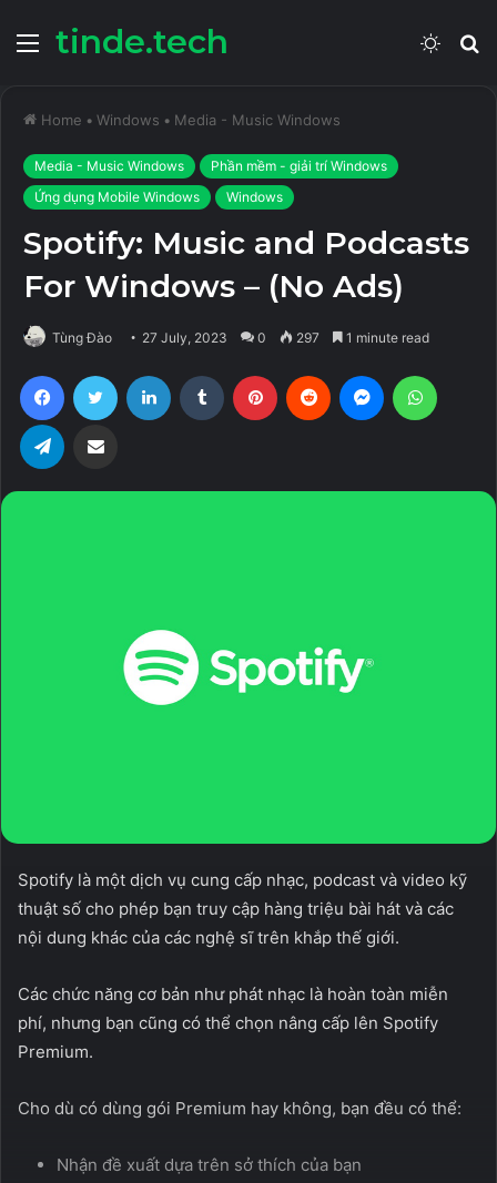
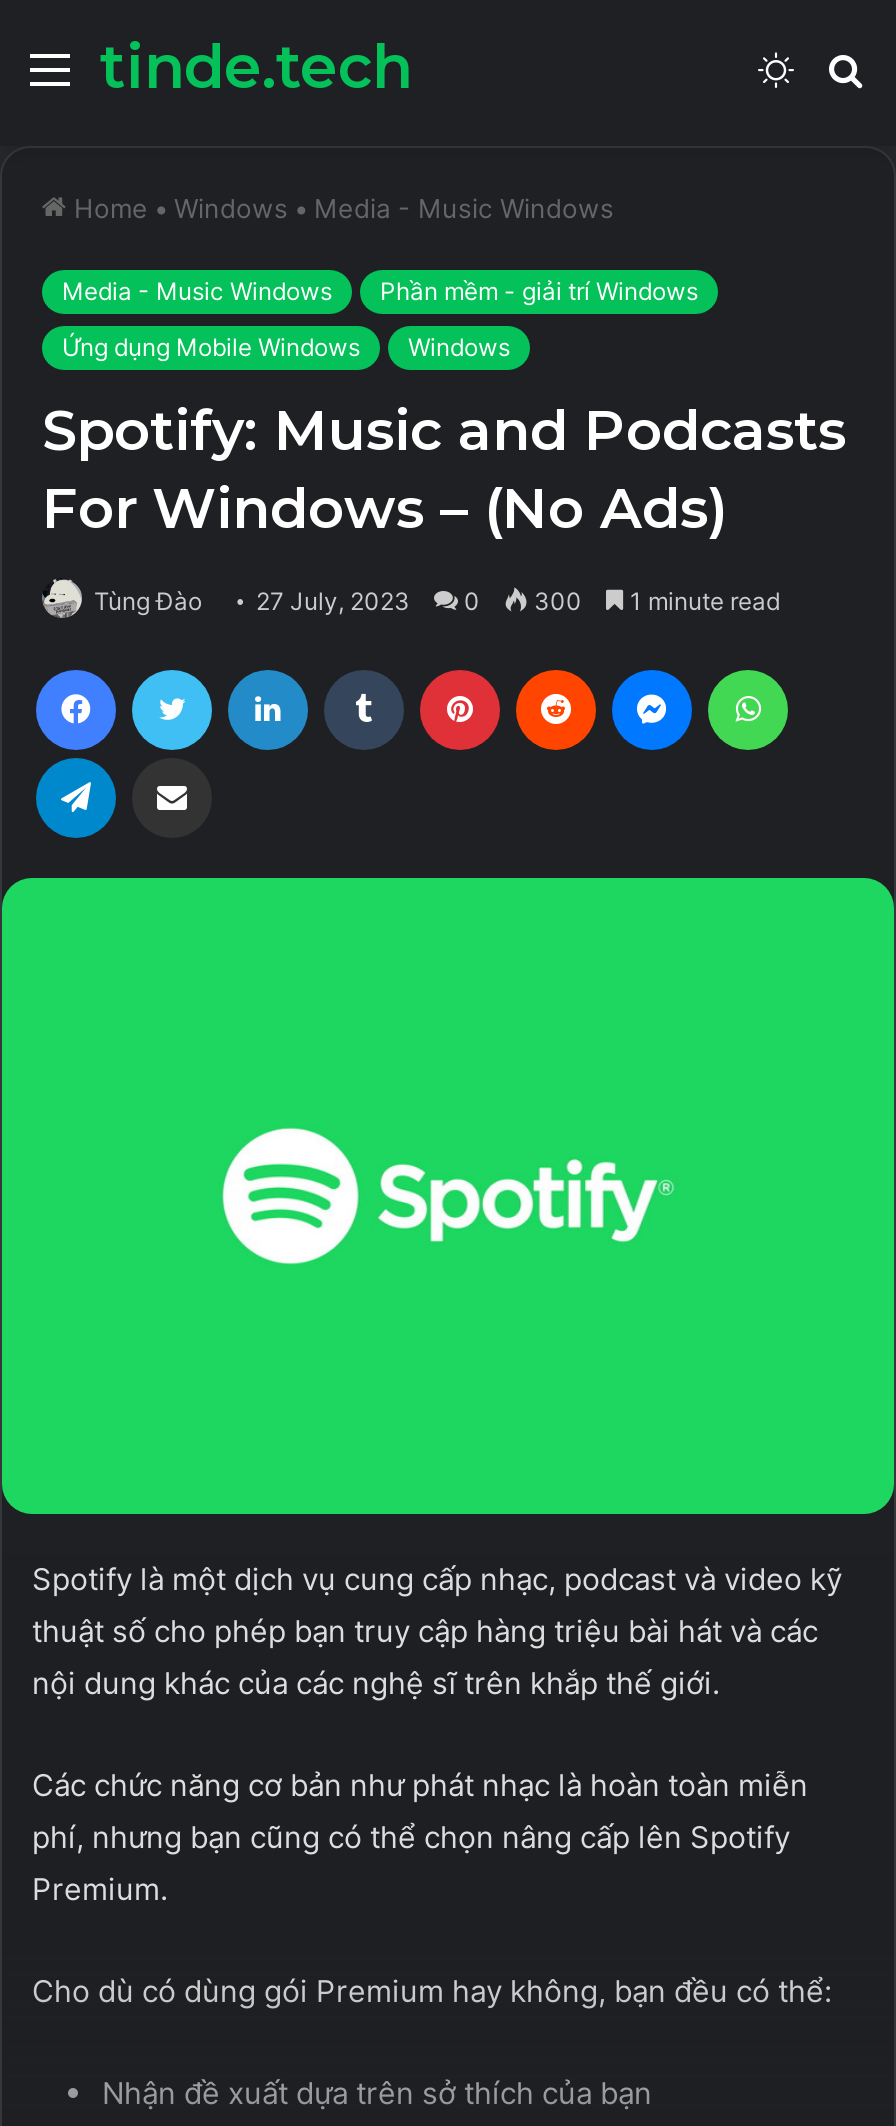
[52,329,429,346] Tùng Đào 27 July, 2023 0 297 1 minute read -> [94,586,780,616] Tùng Đào 27 July, 2023 0 300 1 minute read

